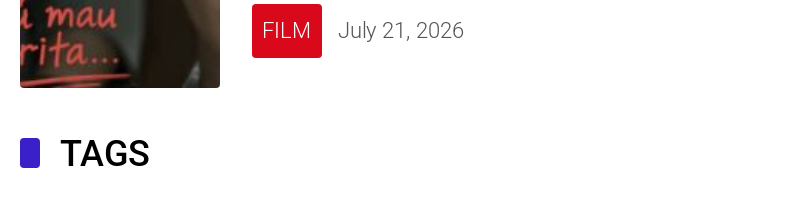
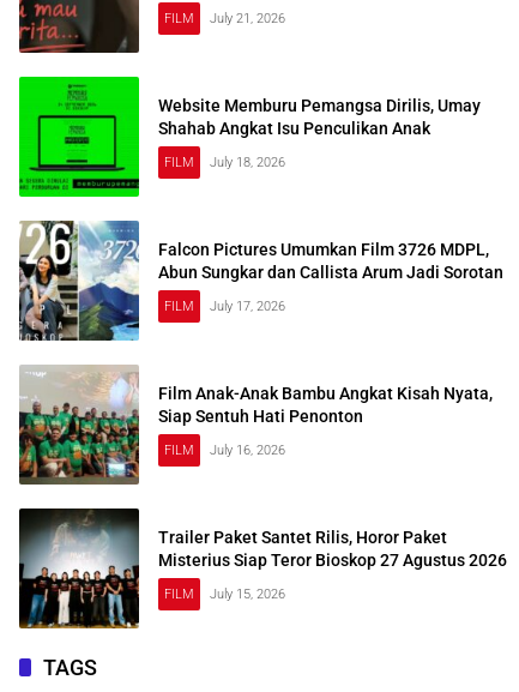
none -> [18,76,481,198] [image] | Website Memburu Pemangsa Dirilis, Umay | Shahab Angkat Isu Penculikan Anak | FILM | July 18, 2026
none -> [18,219,503,342] [image] | Falcon Pictures Umumkan Film 3726 MDPL, | Abun Sungkar dan Callista Arum Jadi Sorotan | FILM | July 17, 2026
none -> [18,365,493,486] [image] | Film Anak-Anak Bambu Angkat Kisah Nyata, | Siap Sentuh Hati Penonton | FILM | July 16, 2026
none -> [18,507,507,630] [image] | Trailer Paket Santet Rilis, Horor Paket | Misterius Siap Teror Bioskop 27 Agustus 2026 | FILM | July 15, 2026

